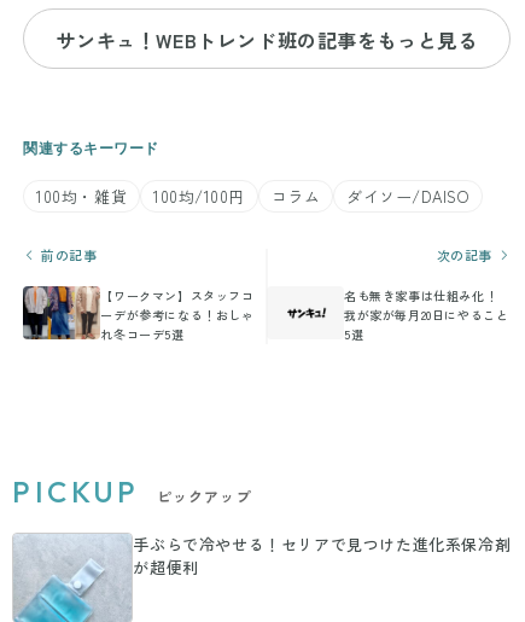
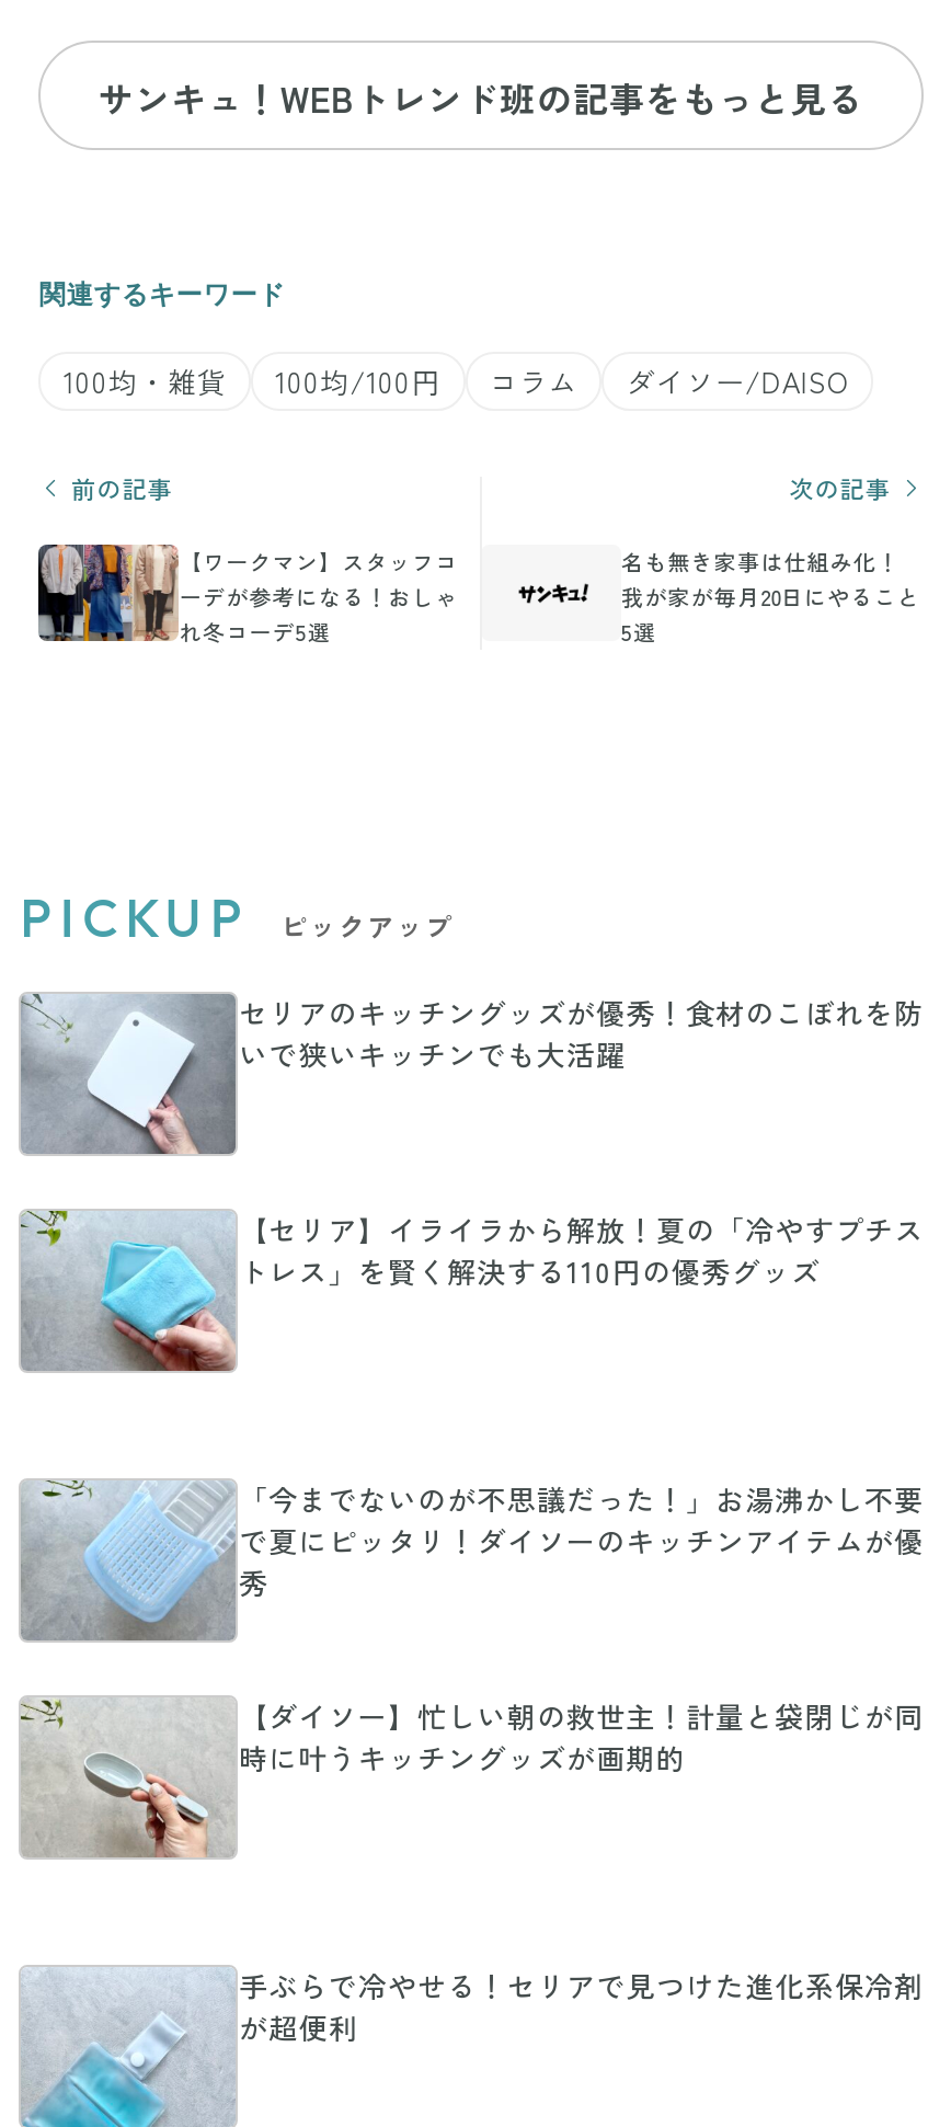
none -> [19,1207,924,1375] [image] | 【セリア】イライラから解放！夏の「冷やすプチス | トレス」を賢く解決する110円の優秀グッズ
none -> [19,1459,924,1778] [image] | 「今までないのが不思議だった！」お湯沸かし不要 | で夏にピッタリ！ダイソーのキッチンアイテムが優 | 秀 | 【ダイソー】忙しい朝の救世主！計量と袋閉じが同 | 時に叶うキッチングッズが画期的
none -> [19,1695,231,1862] [image]
none -> [21,991,924,1158] [image] | セリアのキッチングッズが優秀！食材のこぼれを防 | いで狭いキッチンでも大活躍

